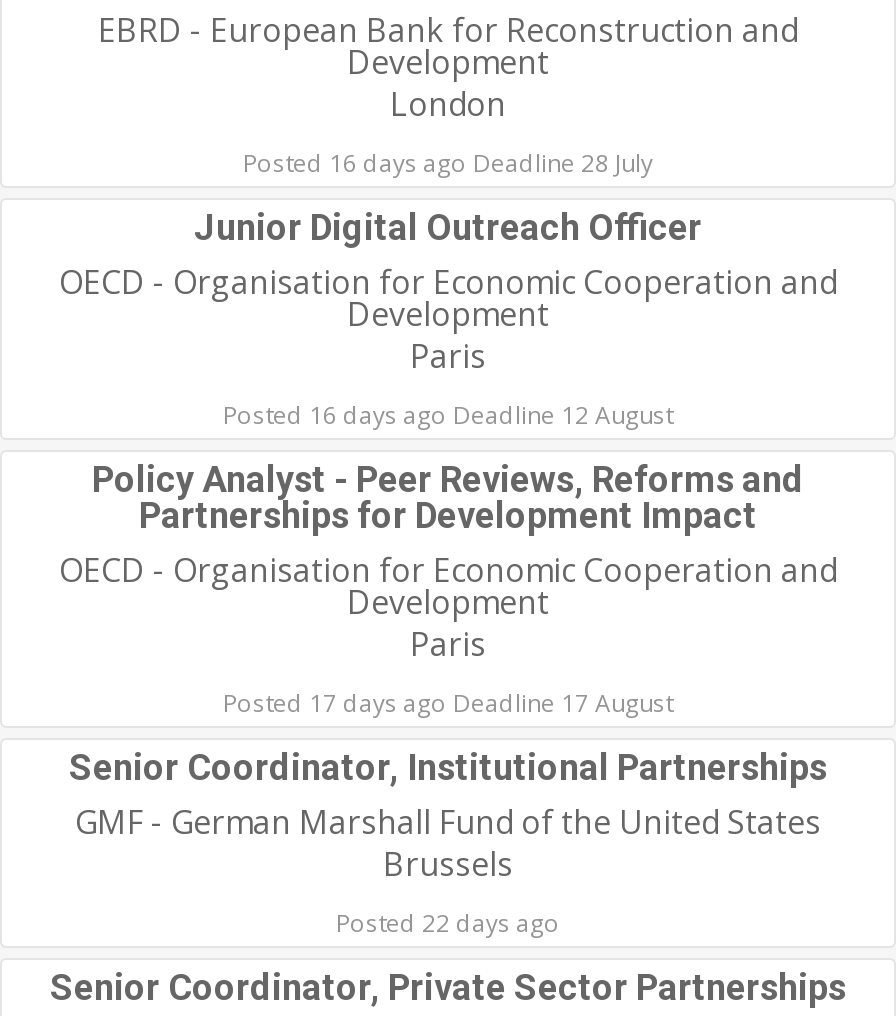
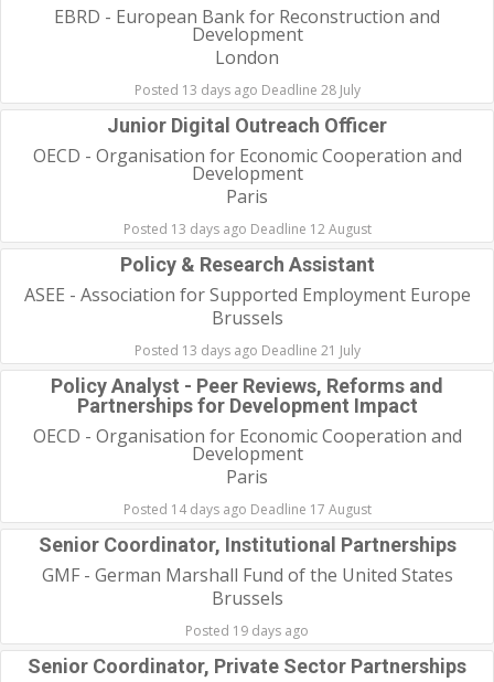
[243,146,653,180] Posted 16 days ago Deadline 28 July -> [134,81,360,99] Posted 13 days ago Deadline 28 July
[223,398,673,432] Posted 16 days ago Deadline 12 August -> [24,220,470,360] Posted 13 days ago Deadline 12 August | Policy & Research Assistant | ASEE - Association for Supported Employment Europe | Brussels | Posted 13 days ago Deadline 21 July
[223,686,673,720] Posted 17 days ago Deadline 17 August -> [123,500,371,519] Posted 14 days ago Deadline 17 August
[336,906,560,940] Posted 22 days ago -> [185,621,309,640] Posted 19 days ago

